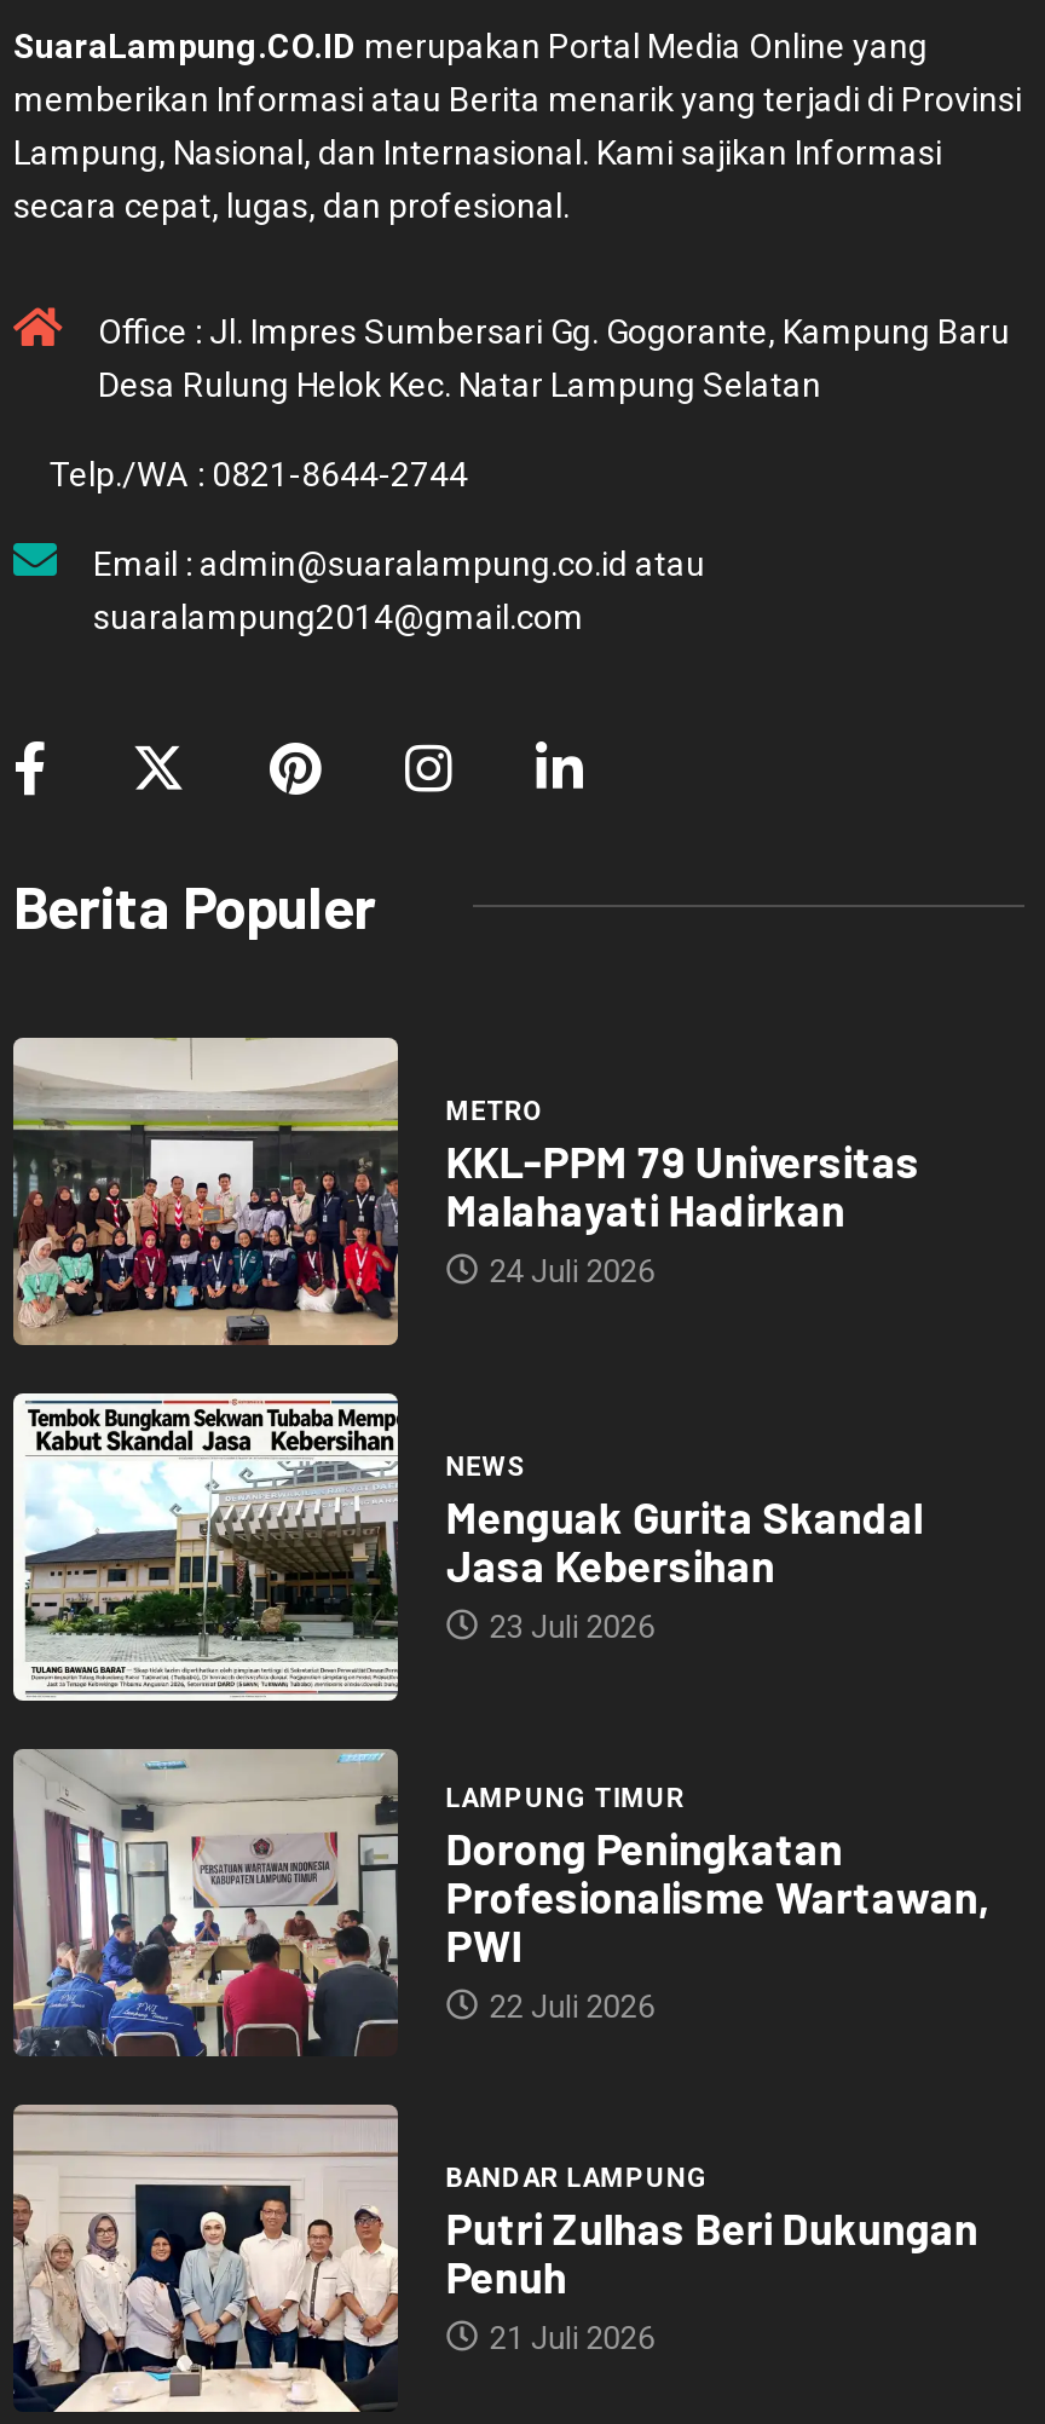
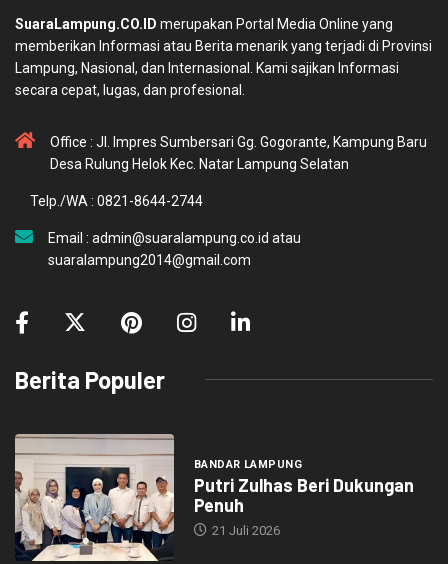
[11,1040,920,1347] [image] | METRO | KKL-PPM 79 Universitas | Malahayati Hadirkan | 24 Juli 2026 -> none
[11,1391,922,1703] [image] | NEWS | Menguak Gurita Skandal | Jasa Kebersihan | 23 Juli 2026 -> none
[11,1747,990,2059] [image] | LAMPUNG TIMUR | Dorong Peningkatan | Profesionalisme Wartawan, | PWI | 22 Juli 2026 -> none

